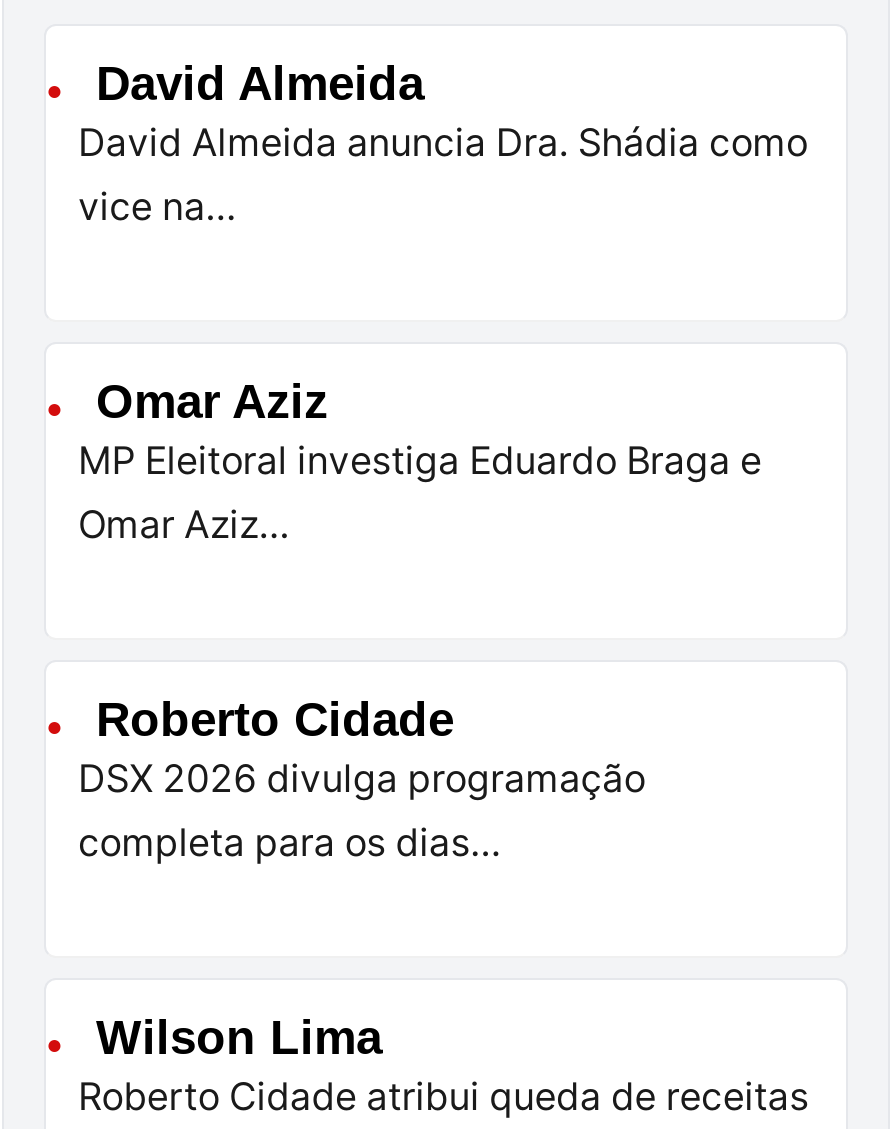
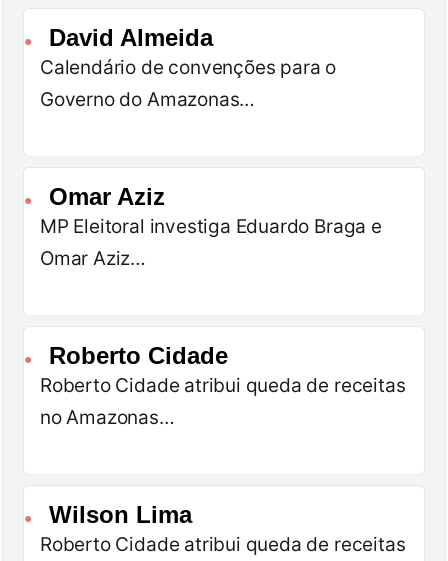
[78,120,808,230] David Almeida anuncia Dra. Shádia como | vice na… -> [40,56,336,111] Calendário de convenções para o | Governo do Amazonas…
[78,756,645,866] DSX 2026 divulga programação | completa para os dias… -> [40,374,405,429] Roberto Cidade atribui queda de receitas | no Amazonas…

